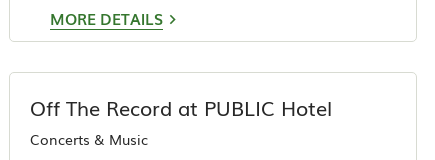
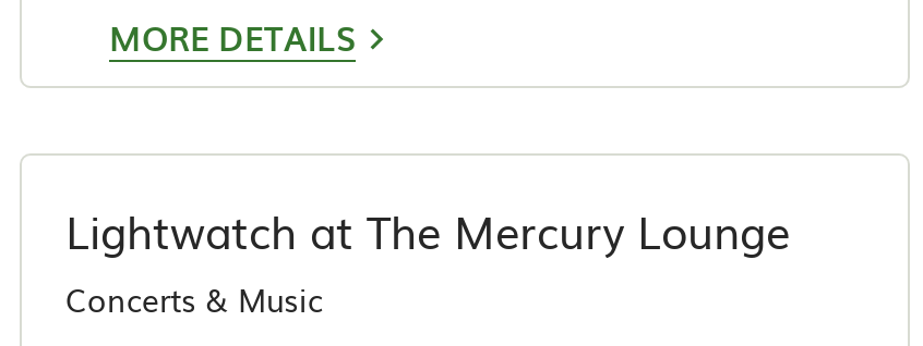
[30,92,332,122] Off The Record at PUBLIC Hotel -> [65,197,790,262] Lightwatch at The Mercury Lounge

